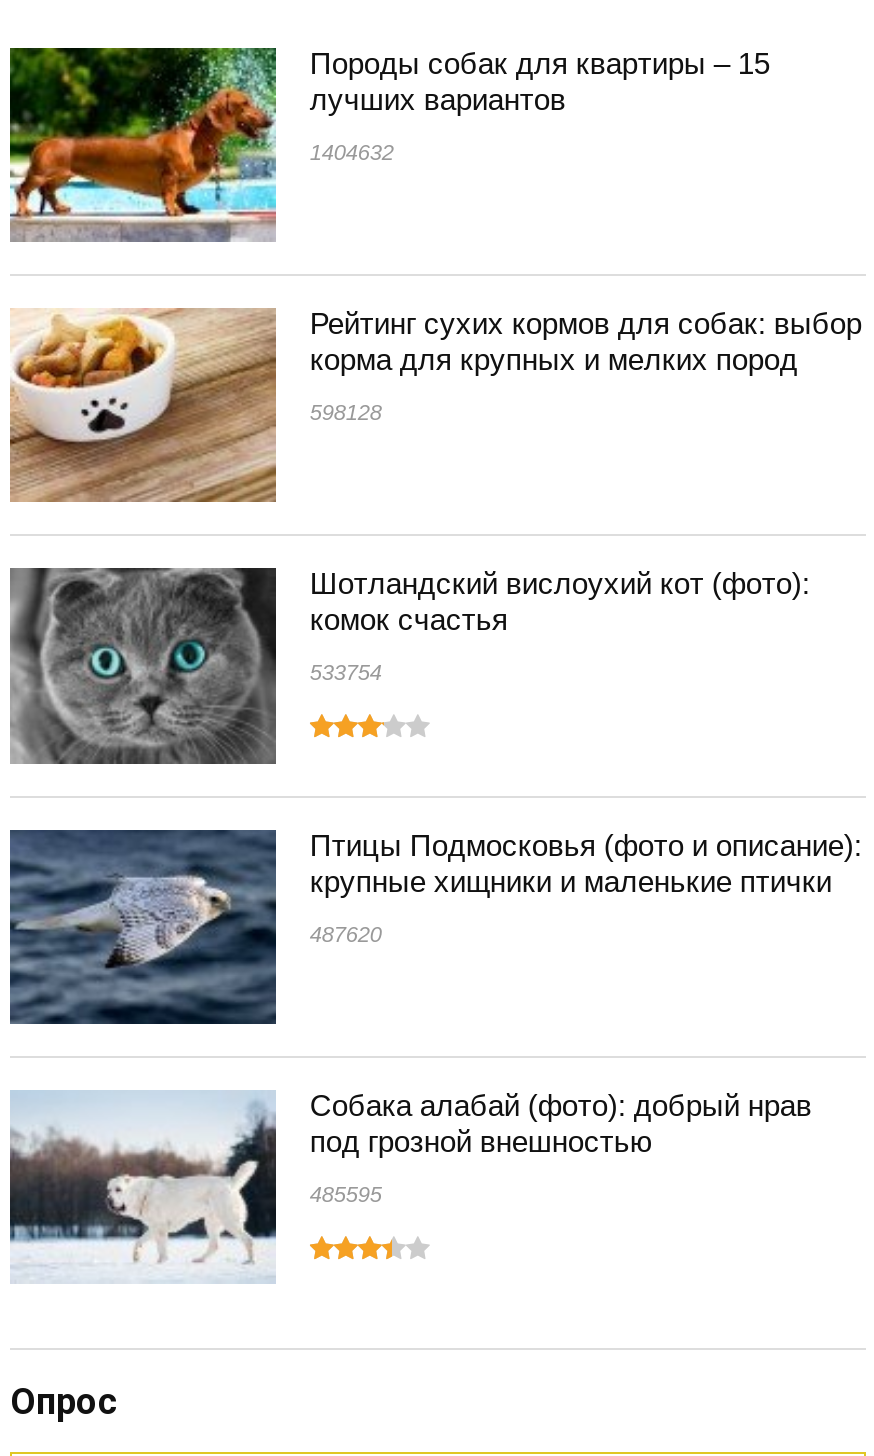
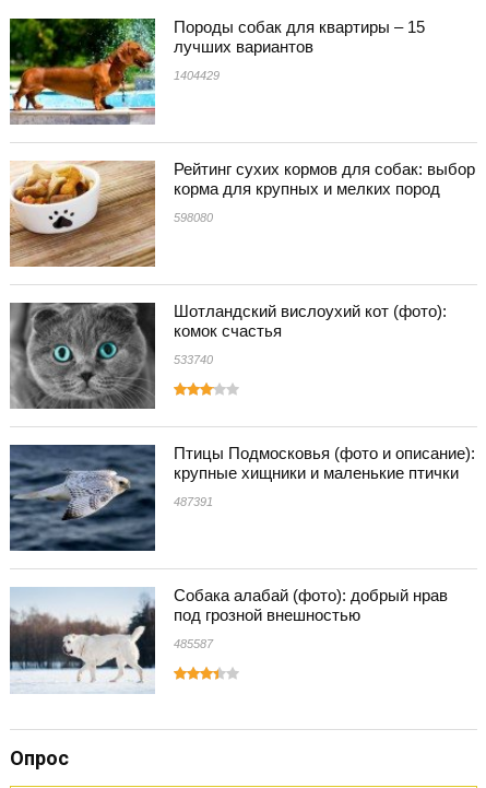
[310,140,394,164] 1404632 -> [173,69,219,82] 1404429
[310,401,382,425] 598128 -> [173,211,213,224] 598080
[310,661,382,685] 533754 -> [173,353,213,366] 533740
[310,921,382,945] 487620 -> [173,496,213,509] 487391
[310,1181,382,1205] 485595 -> [173,638,213,651] 485587

